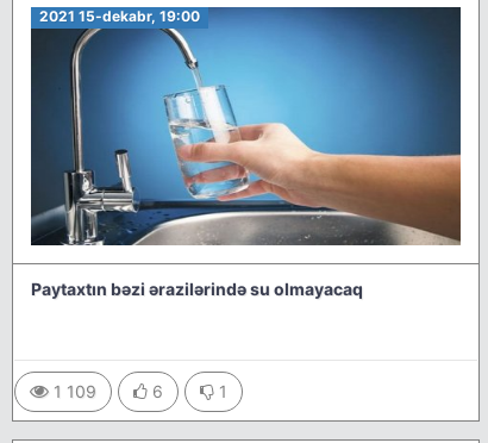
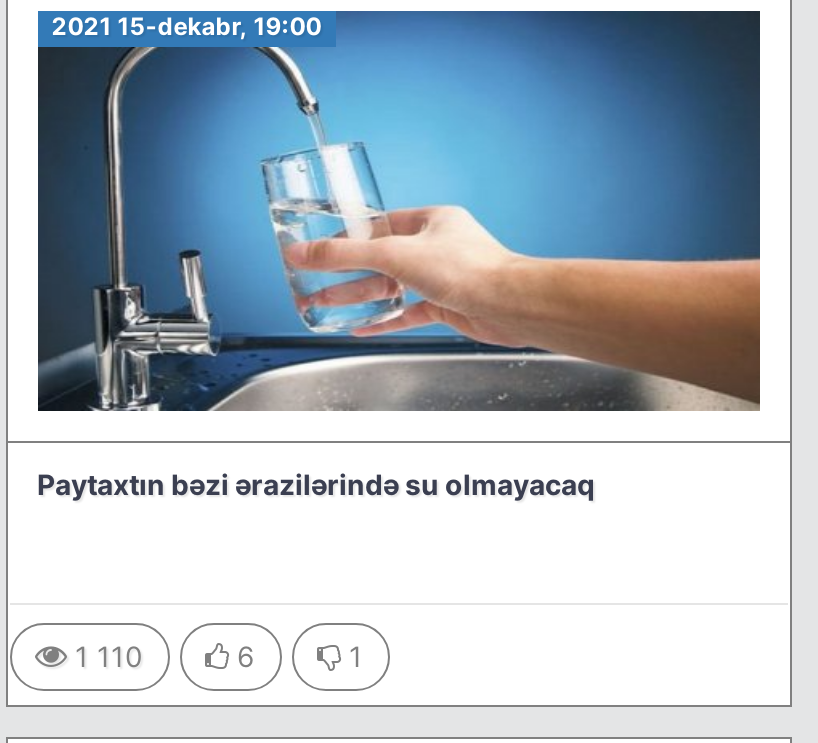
[48,381,96,401] 1 109 -> [67,639,143,673] 1 110

